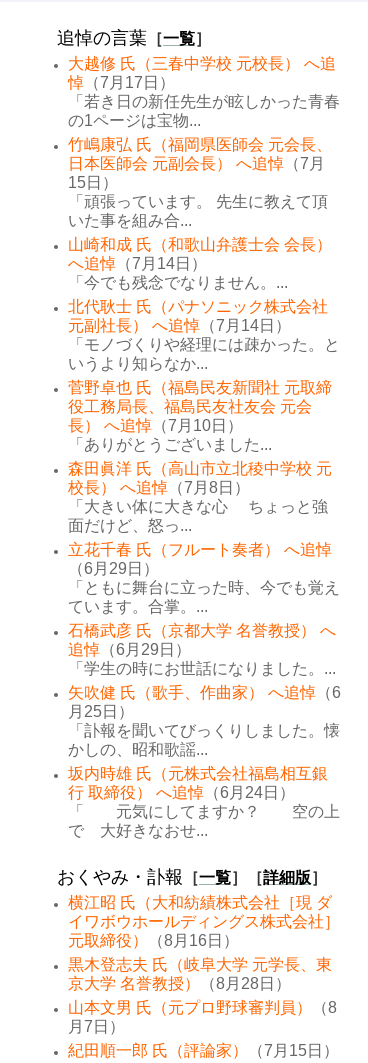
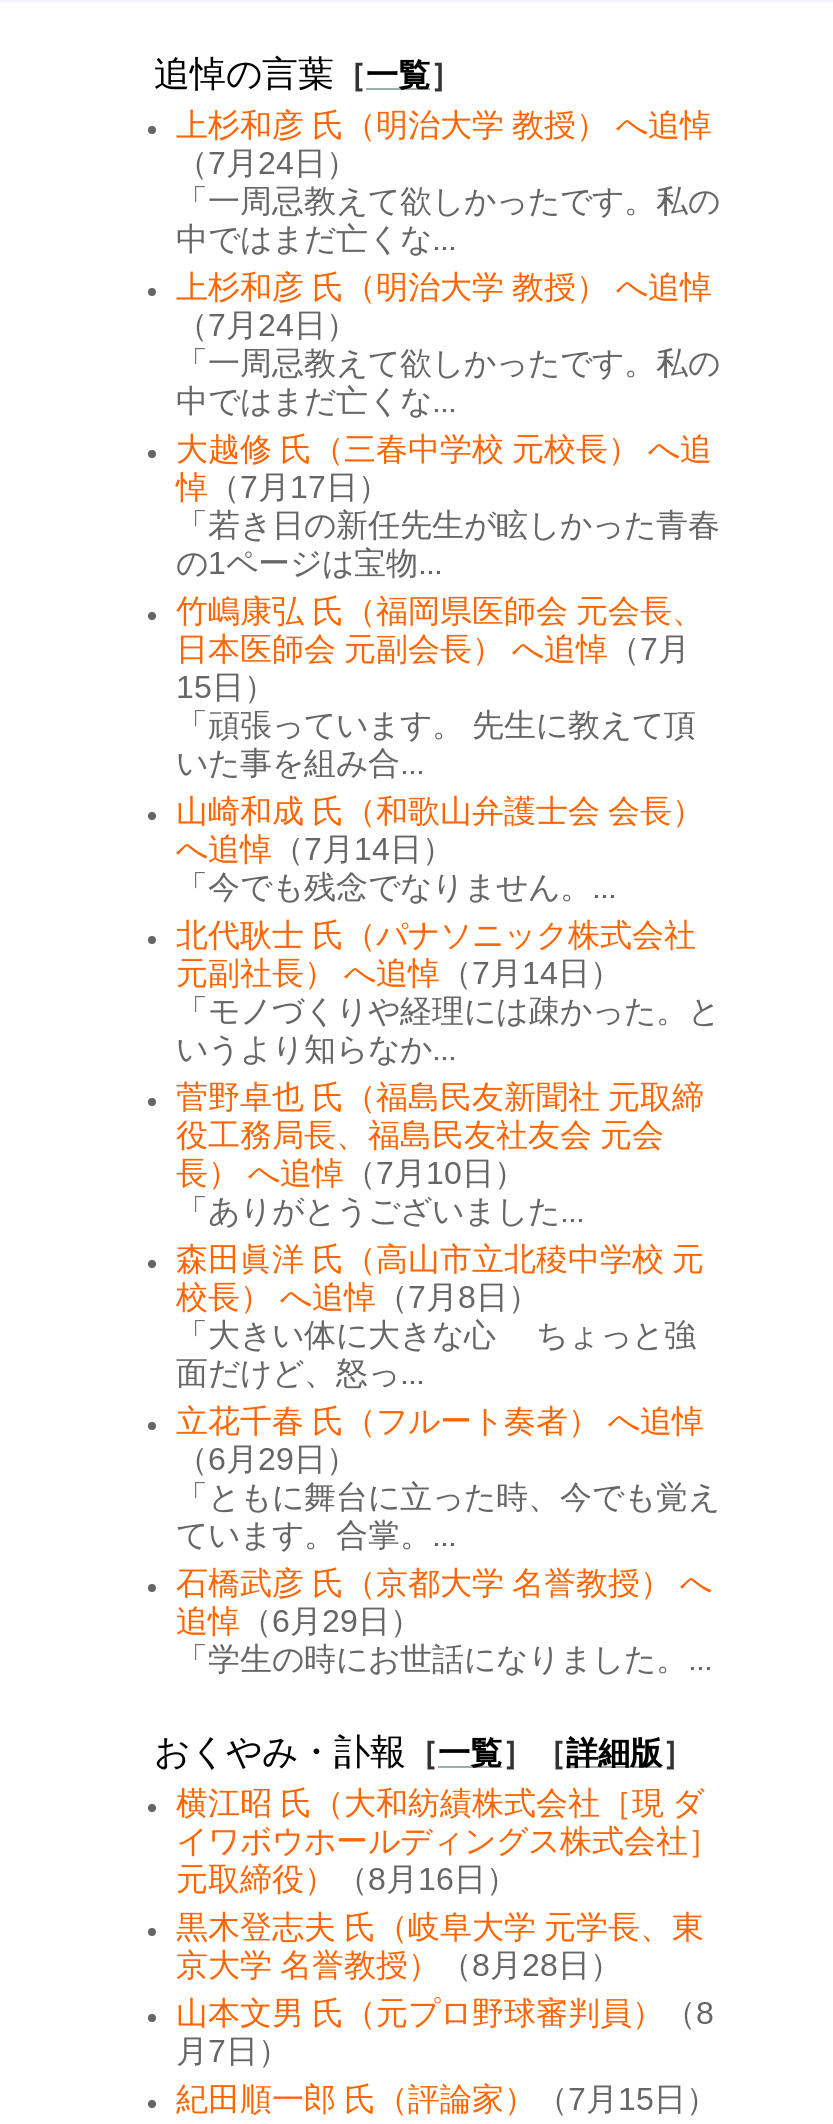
none -> [176,108,720,418] 上杉和彦 氏（明治大学 教授） へ追悼 | （7月24日） | 「一周忌教えて欲しかったです。私の | 中ではまだ亡くな... | 上杉和彦 氏（明治大学 教授） へ追悼 | （7月24日） | 「一周忌教えて欲しかったです。私の | 中ではまだ亡くな...
moved [68,55,340,677] -> [176,432,720,1676]: 大越修 氏（三春中学校 元校長） へ追 | 悼（7月17日） | 「若き日の新任先生が眩しかった青春 | ... | 追悼（6月29日） | 「学生の時にお世話になりました。...
[68,684,341,839] 矢吹健 氏（歌手、作曲家） へ追悼（6 | 月25日） | 「訃報を聞いてびっくりしました。懐 | かしの、昭和歌謡... | 坂内時雄 氏（元株式会社福島相互銀 | 行 取締役） へ追悼（6月24日） | 「 元気にしてますか？ 空の上 | で 大好きなおせ... -> none

